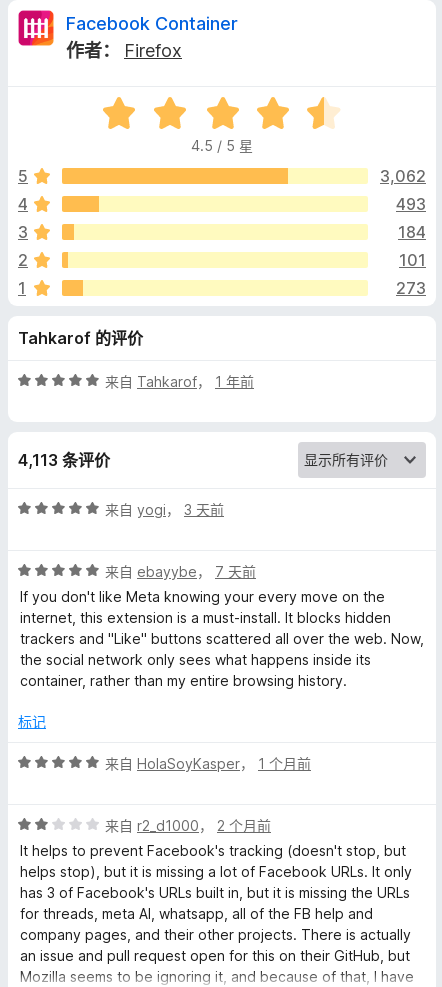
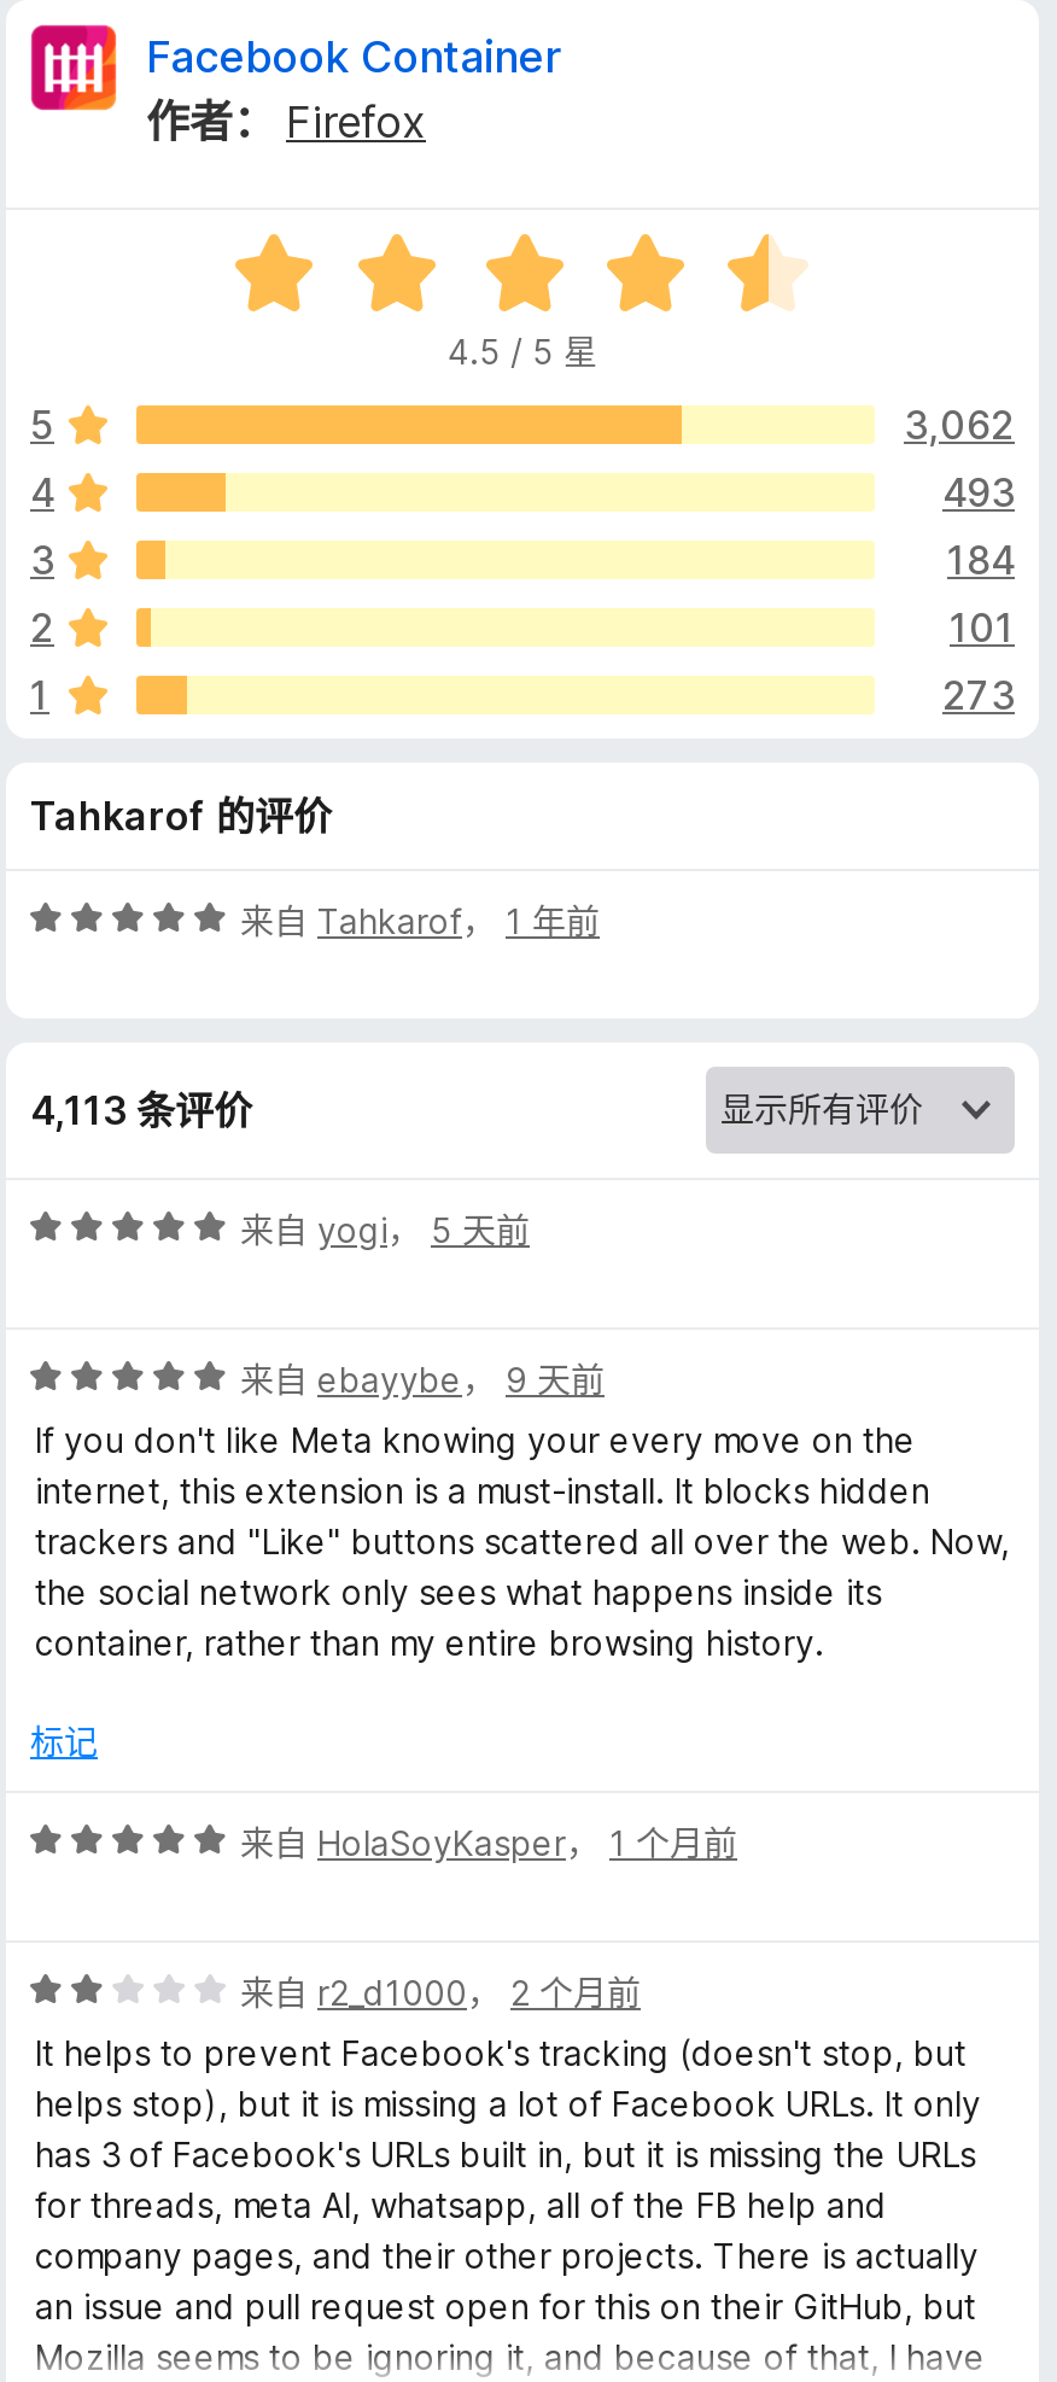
[105,501,224,518] 来自yogi，3 天前 -> [240,1209,530,1250] 来自yogi，5 天前
[105,563,256,580] 来自ebayybe，7 天前 -> [240,1359,605,1400] 来自ebayybe，9 天前

